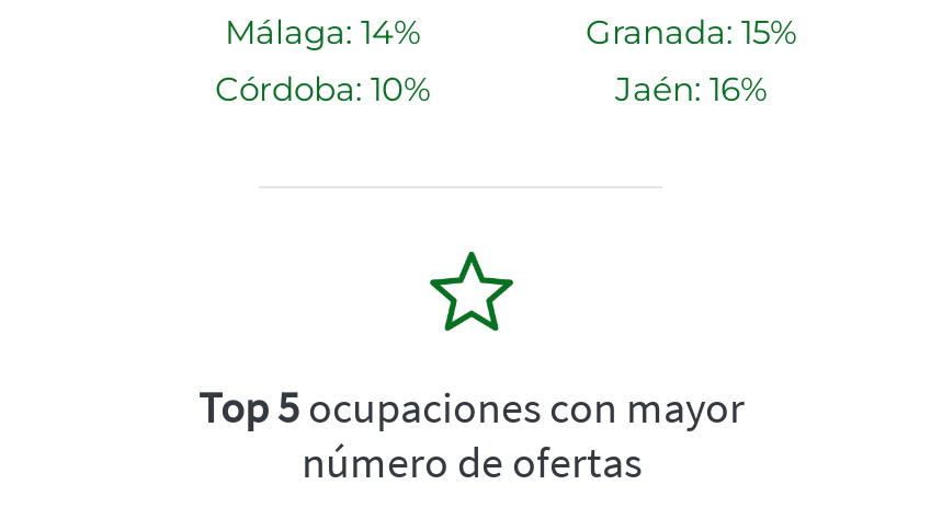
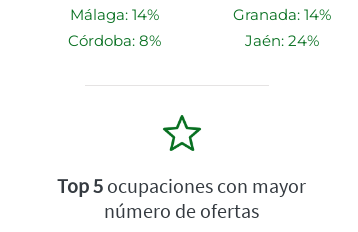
[586,11,796,53] Granada: 15% -> [233,5,331,24] Granada: 14%
[215,68,430,110] Córdoba: 10% -> [67,31,160,50] Córdoba: 8%
[615,68,767,110] Jaén: 16% -> [245,31,319,50] Jaén: 24%

